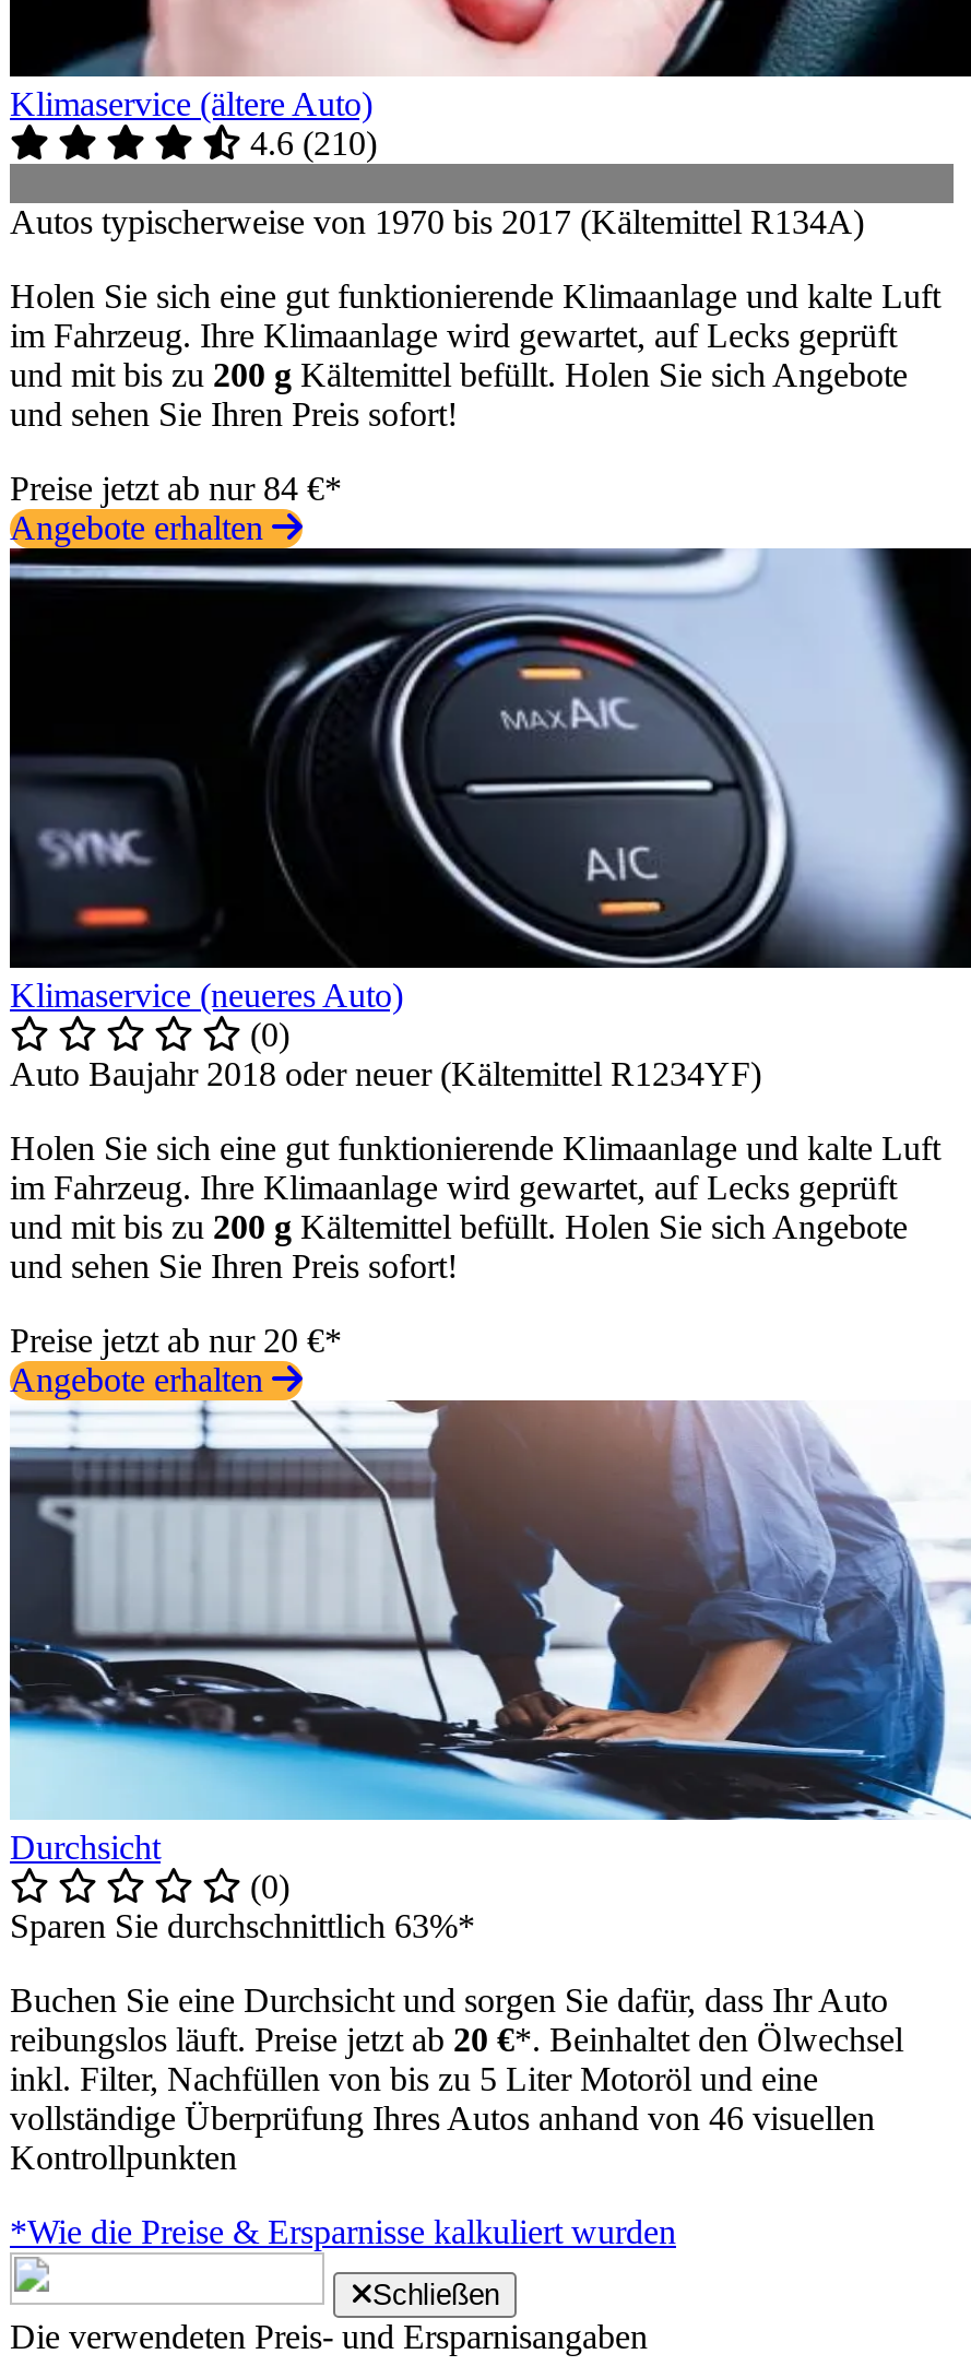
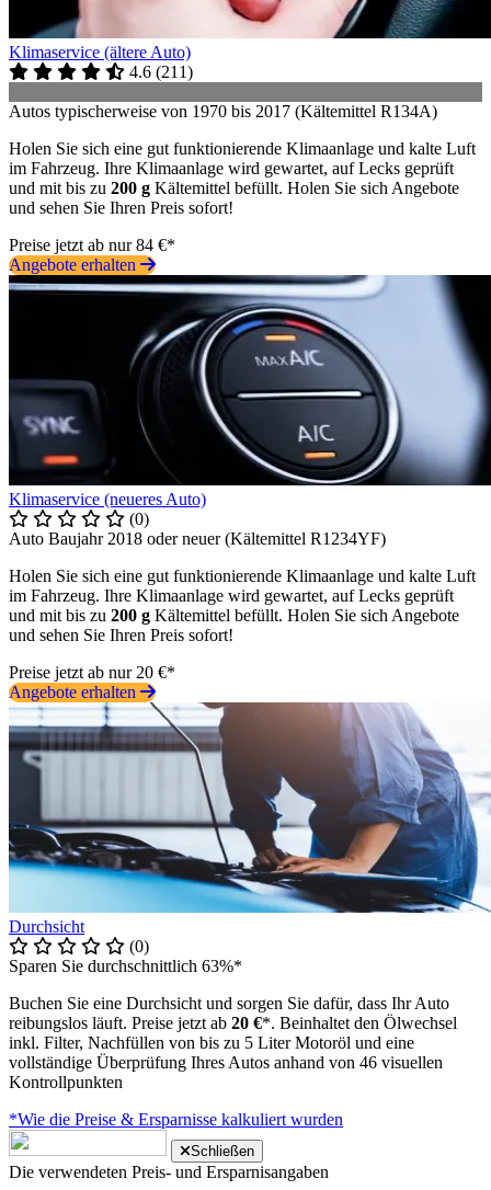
[250,124,377,161] 4.6 (210) -> [129,62,193,81] 4.6 (211)

